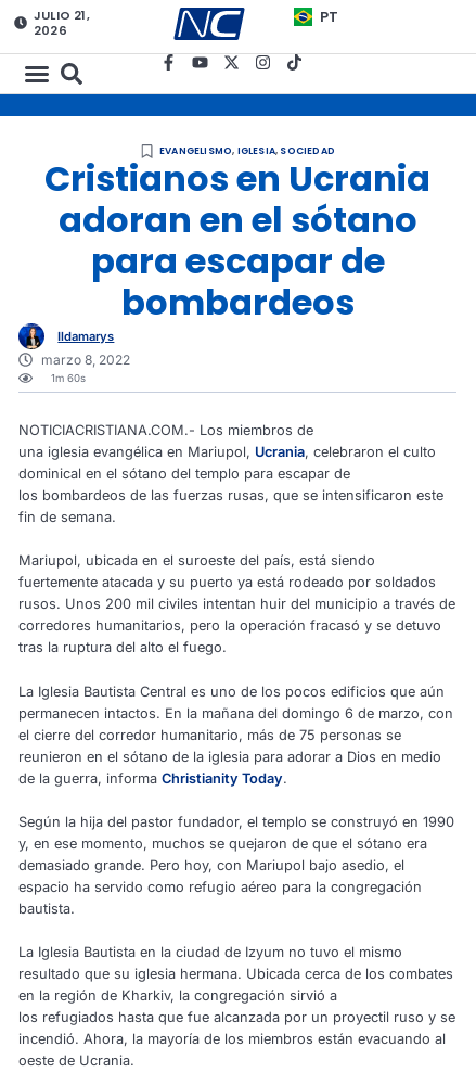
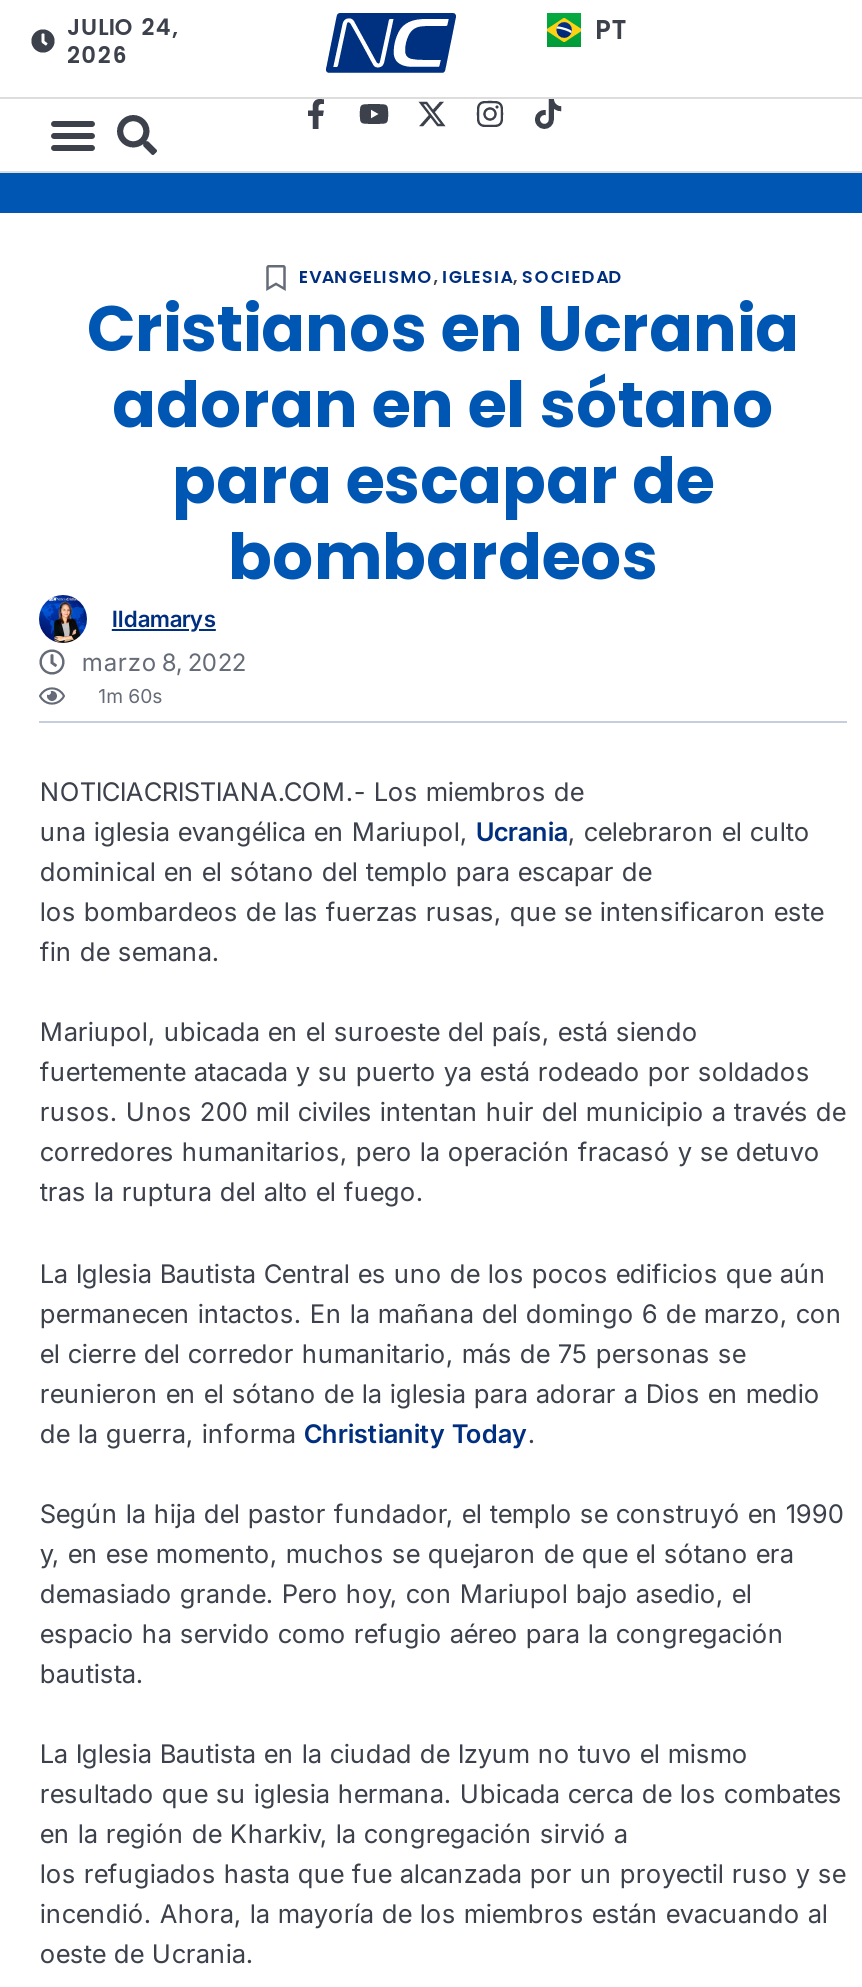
[34,7,90,24] JULIO 21, -> [67,11,179,43] JULIO 24,

